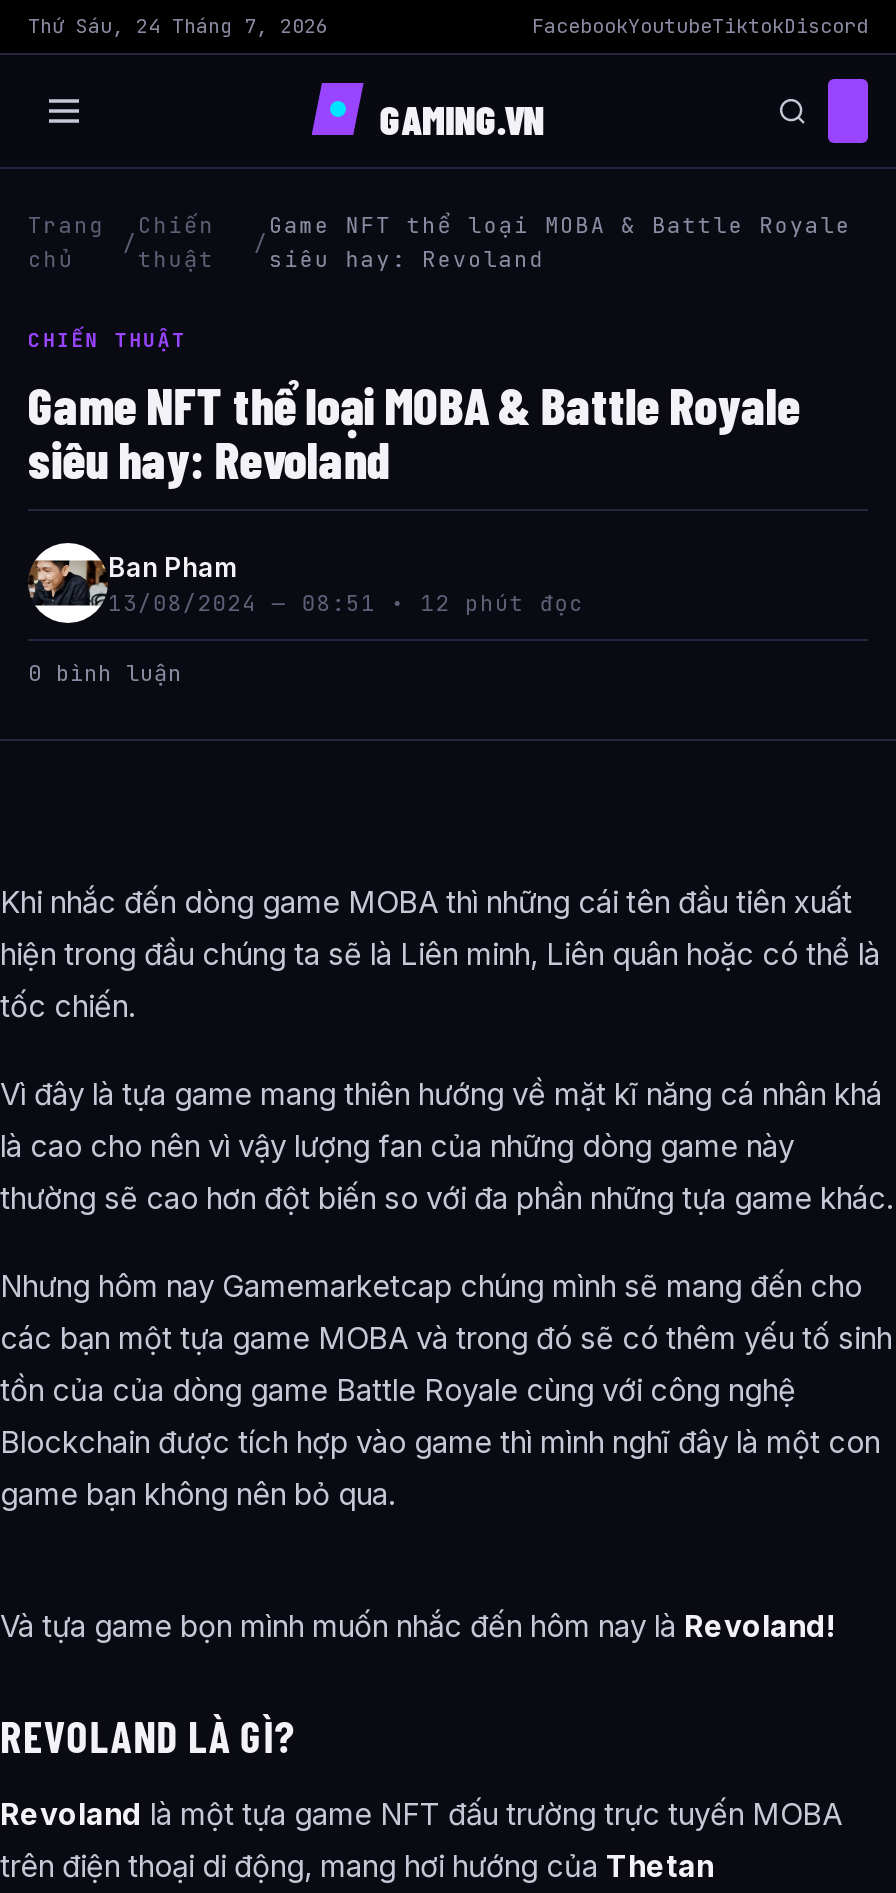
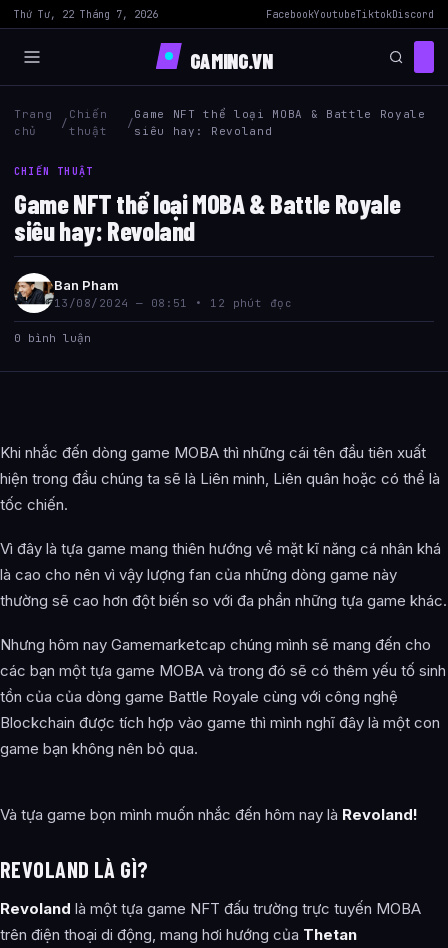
[28,12,328,38] Thứ Sáu, 24 Tháng 7, 2026 -> [14,7,158,20] Thứ Tư, 22 Tháng 7, 2026

